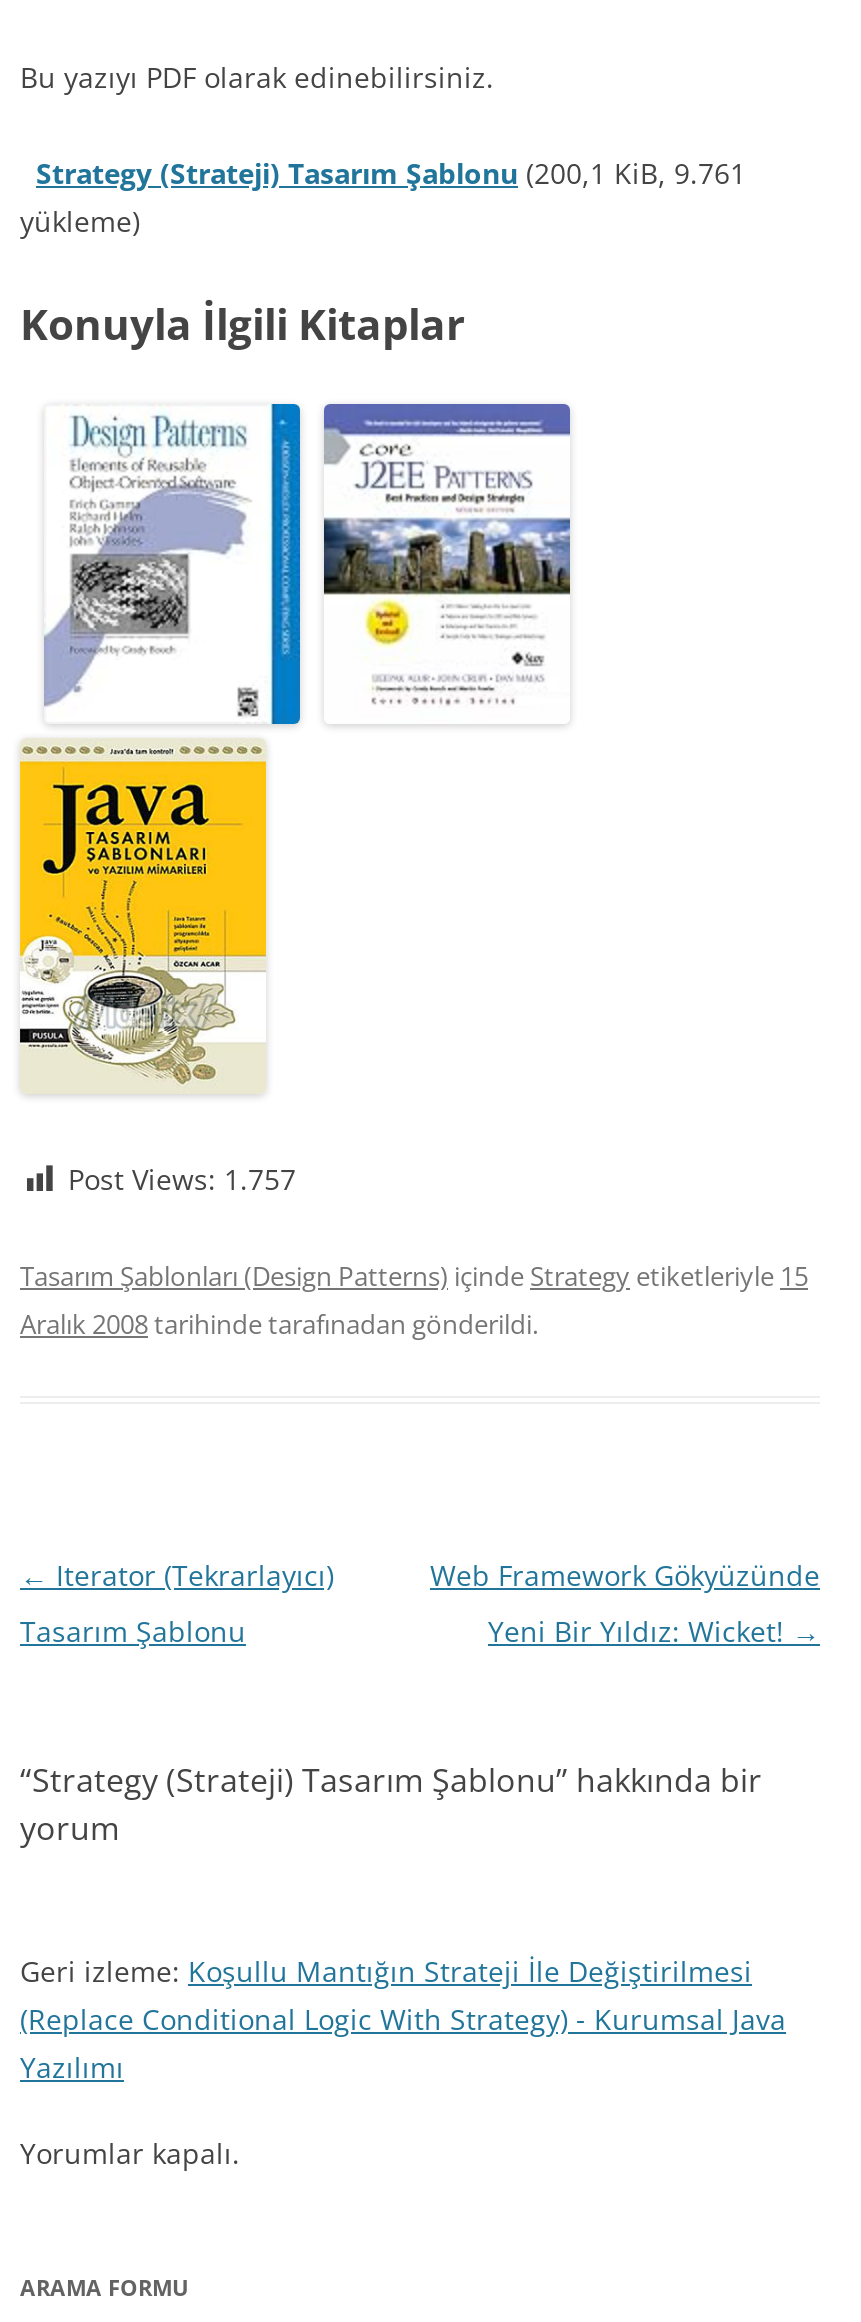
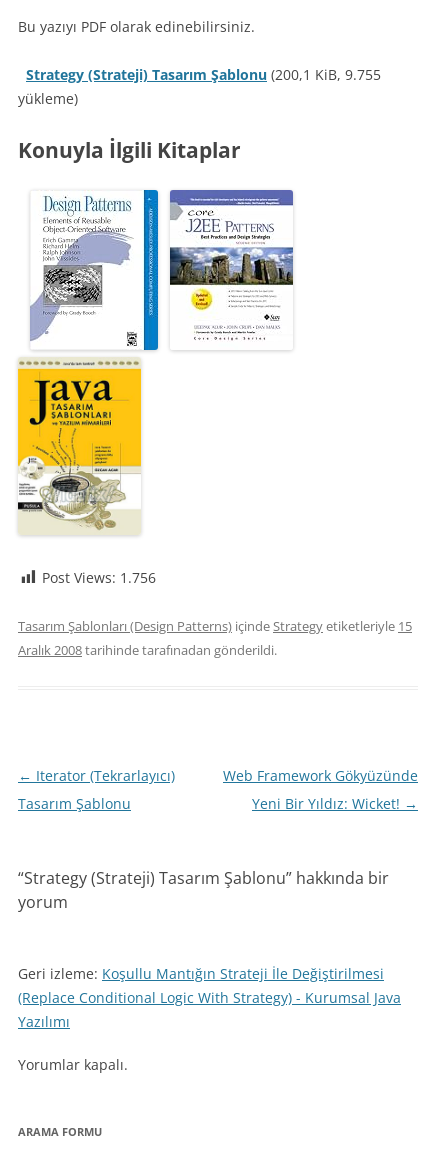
[36,155,746,193] Strategy (Strateji) Tasarım Şablonu (200,1 KiB, 9.761 -> [26,65,381,84] Strategy (Strateji) Tasarım Şablonu (200,1 KiB, 9.755
[68,1160,296,1198] Post Views: 1.757 -> [42,568,156,587] Post Views: 1.756

